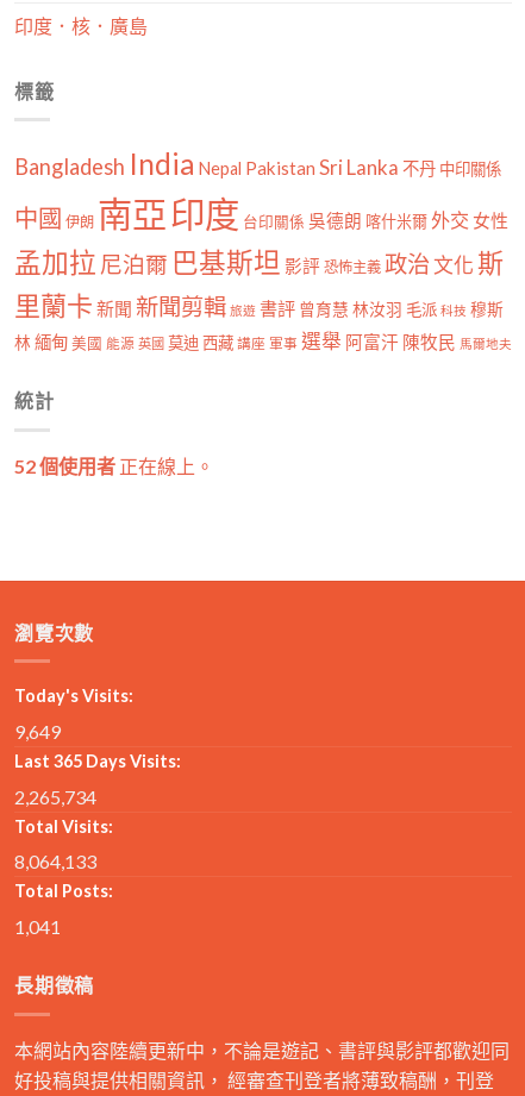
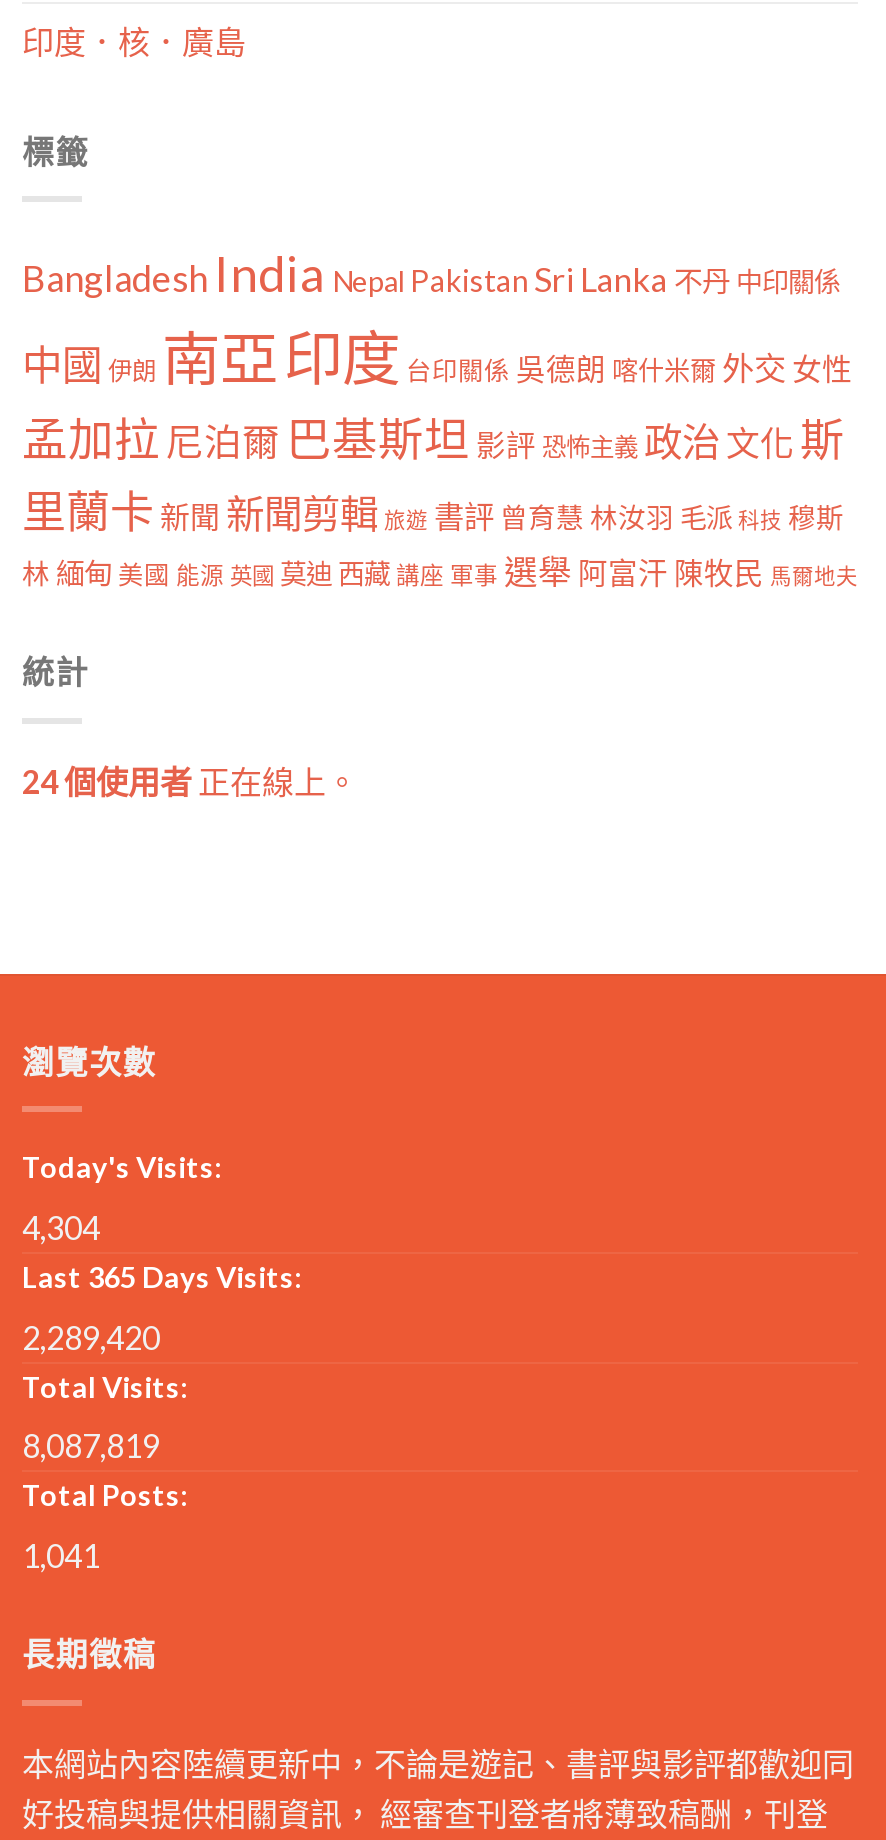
[14,454,214,477] 52 個使用者正在線上。 -> [22,761,358,799] 24 個使用者正在線上。
[14,720,61,742] 9,649 -> [22,1208,100,1246] 4,304
[14,785,96,808] 2,265,734 -> [22,1317,160,1355] 2,289,420
[14,850,96,873] 8,064,133 -> [22,1427,160,1465] 8,087,819

